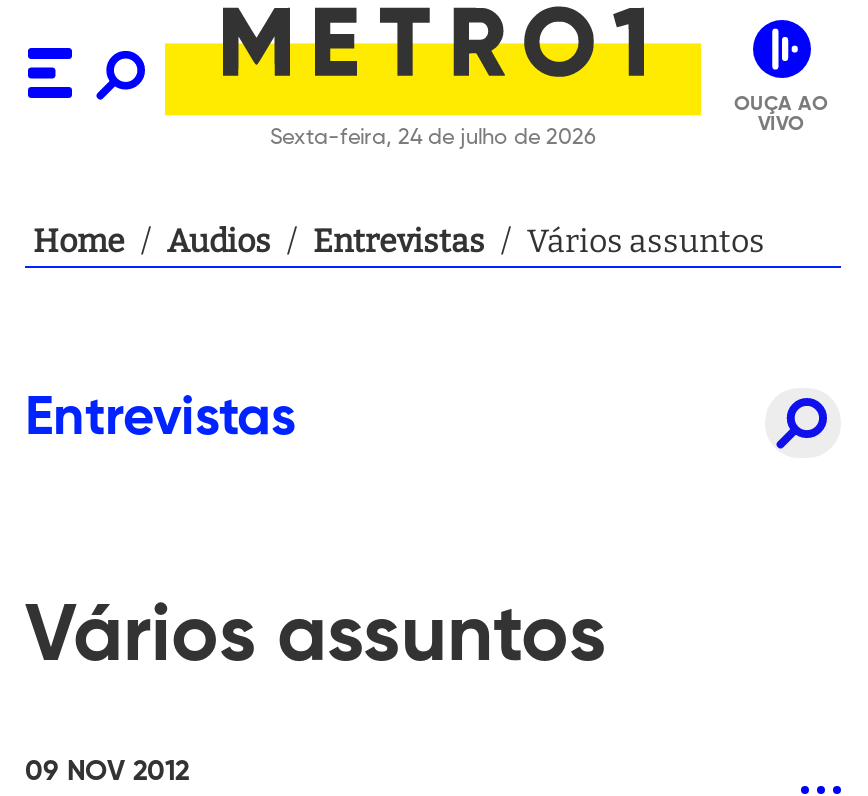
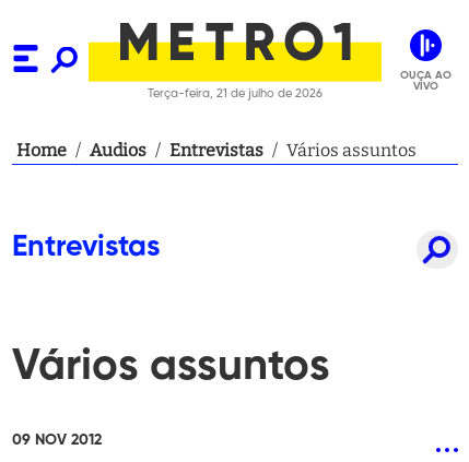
[270,126,596,148] Sexta-feira, 24 de julho de 2026 -> [148,87,323,99] Terça-feira, 21 de julho de 2026

